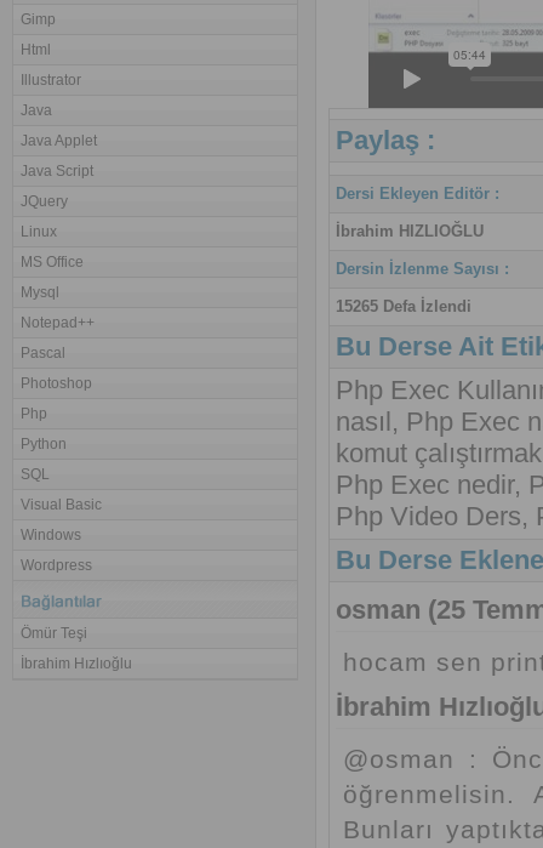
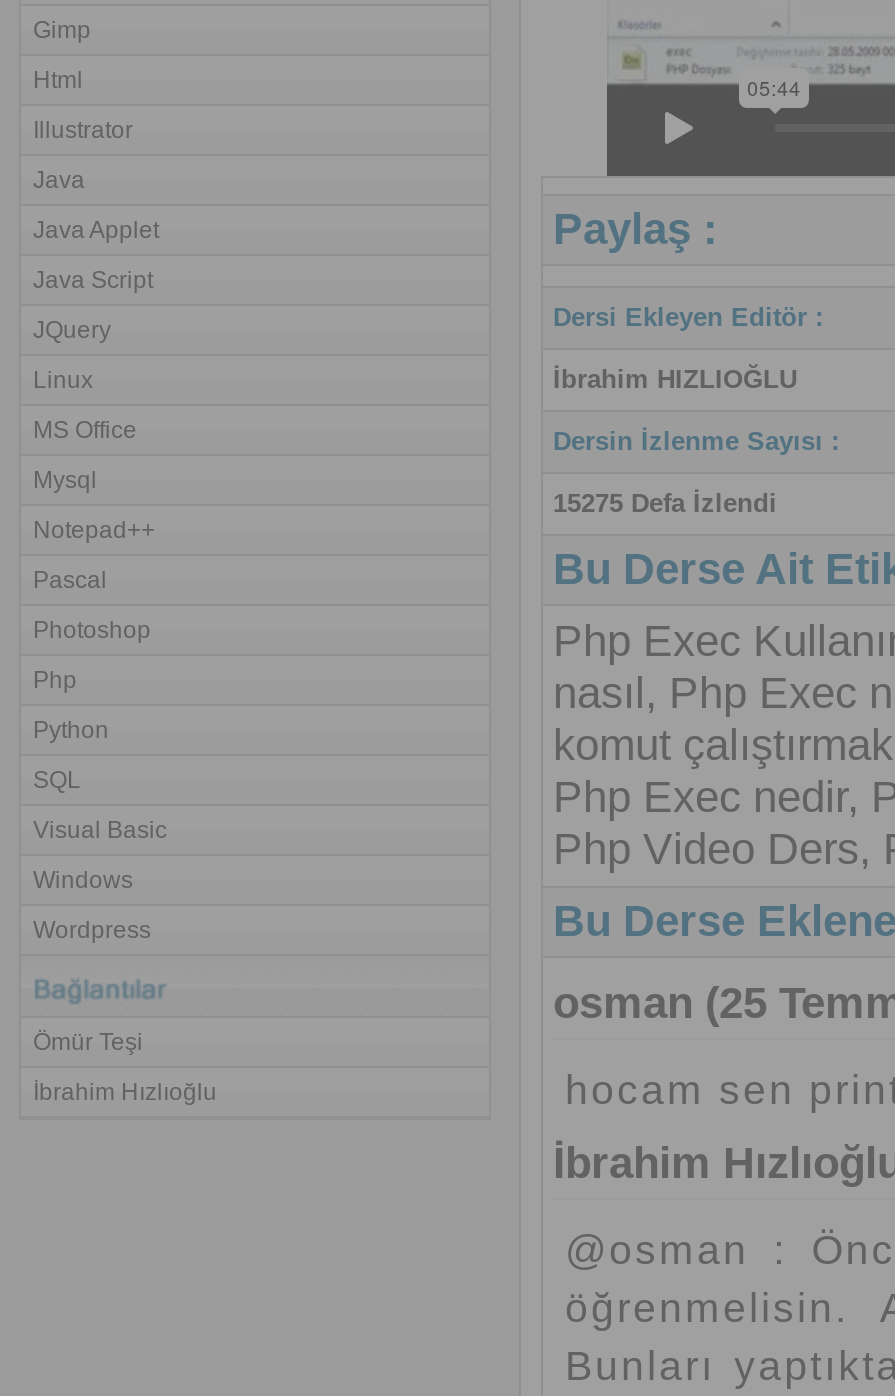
[336,297,471,315] 15265 Defa İzlendi -> [553,488,777,518] 15275 Defa İzlendi

